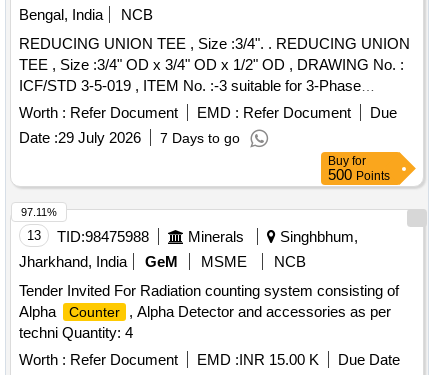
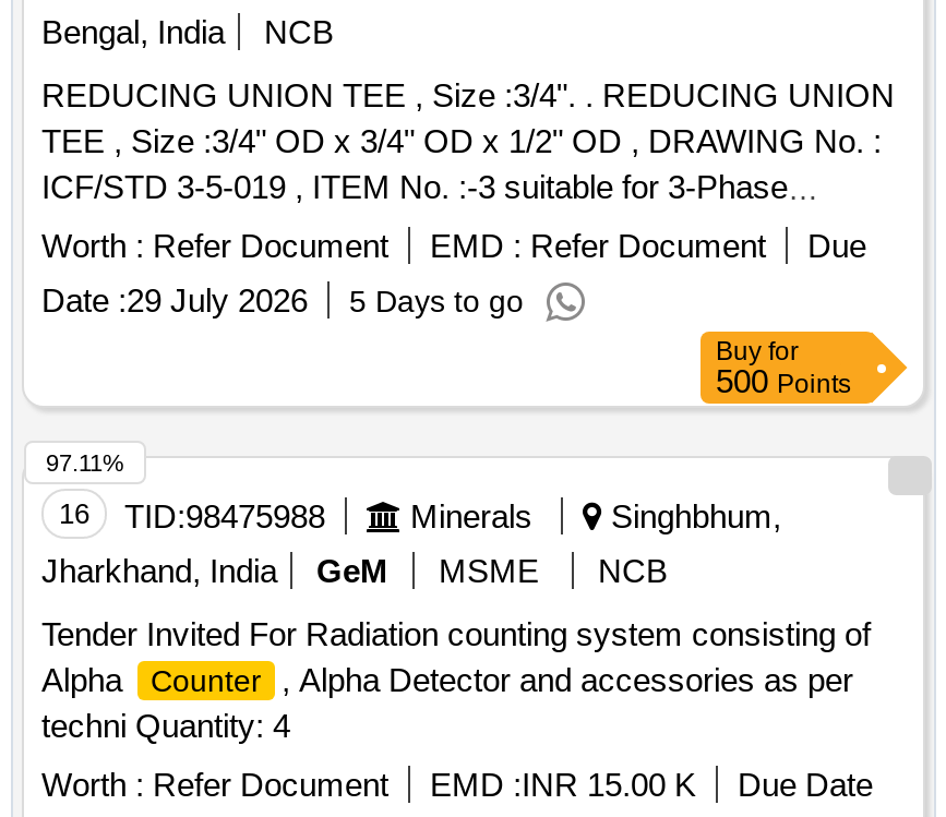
[19,129,240,146] Date : 29 July 2026 7 Days to go -> [41,282,524,319] Date : 29 July 2026 5 Days to go
[27,228,149,245] 13 TID:98475988 -> [59,498,325,535] 16 TID:98475988

